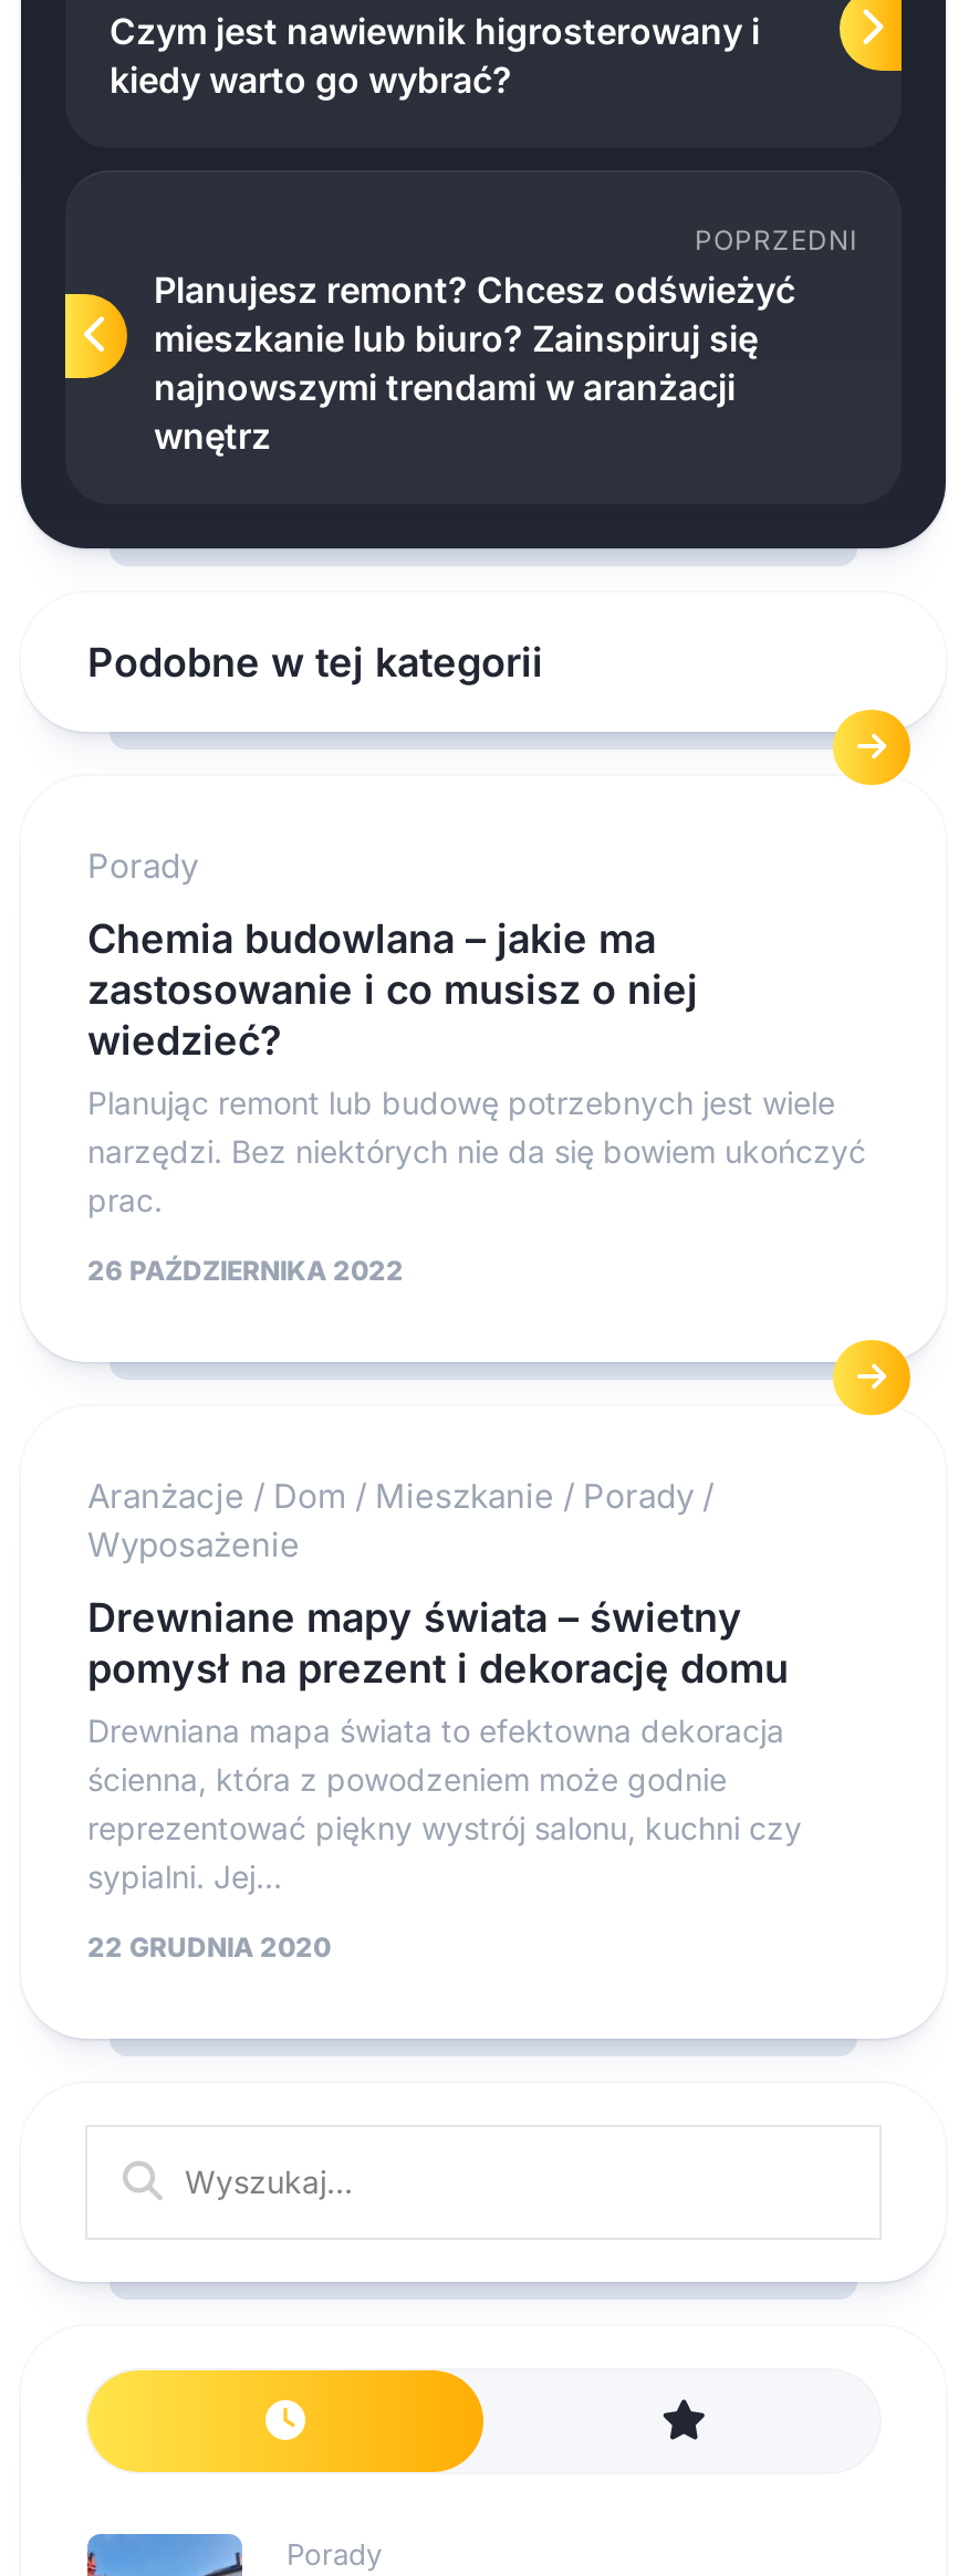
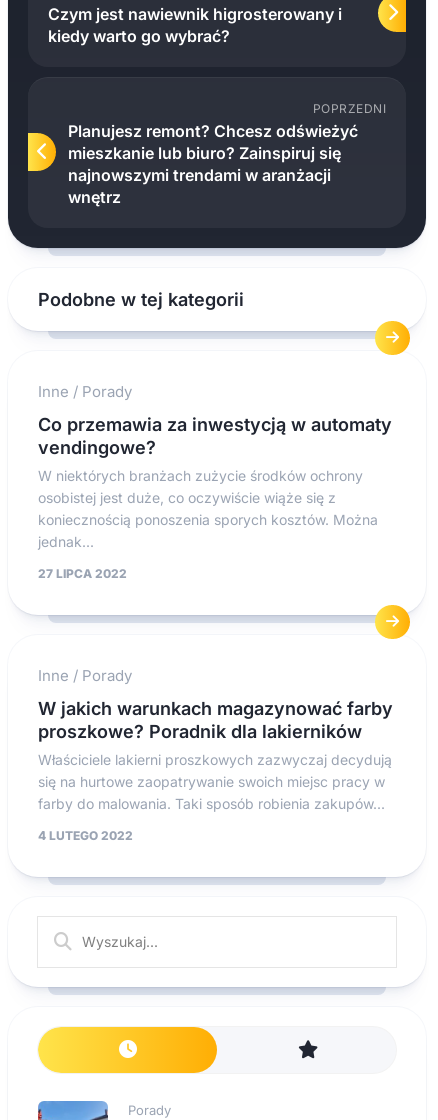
[87,845,198,887] Porady -> [38,382,132,401] Inne / Porady
[87,915,866,1218] Chemia budowlana – jakie ma | zastosowanie i co musisz o niej | wiedzieć? | Planując remont lub budowę potrzebnych jest wiele | narzędzi. Bez niektórych nie da się bowiem ukończyć | prac. -> [38,414,392,550] Co przemawia za inwestycją w automaty | vendingowe? | W niektórych branżach zużycie środków ochrony | osobistej jest duże, co oczywiście wiąże się z | koniecznością ponoszenia sporych kosztów. Można | jednak...
[87,1254,404,1287] 26 PAŹDZIERNIKA 2022 -> [38,566,127,581] 27 LIPCA 2022
[87,1475,713,1566] Aranżacje / Dom / Mieszkanie / Porady / | Wyposażenie -> [38,666,132,685] Inne / Porady
[87,1594,802,1895] Drewniane mapy świata – świetny | pomysł na prezent i dekorację domu | Drewniana mapa świata to efektowna dekoracja | ścienna, która z powodzeniem może godnie | reprezentować piękny wystrój salonu, kuchni czy | sypialni. Jej... -> [38,698,393,812] W jakich warunkach magazynować farby | proszkowe? Poradnik dla lakierników | Właściciele lakierni proszkowych zazwyczaj decydują | się na hurtowe zaopatrywanie swoich miejsc pracy w | farby do malowania. Taki sposób robienia zakupów...
[87,1930,331,1964] 22 GRUDNIA 2020 -> [38,828,133,843] 4 LUTEGO 2022

